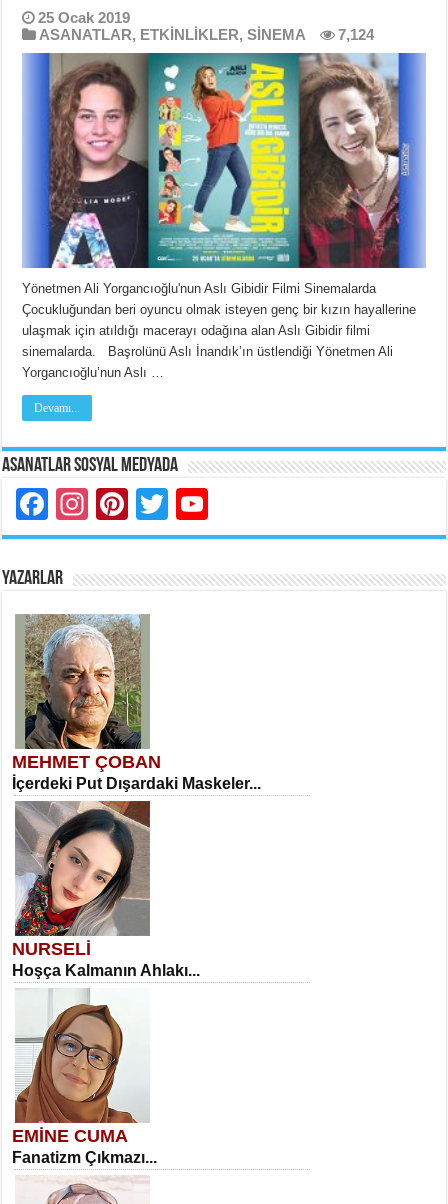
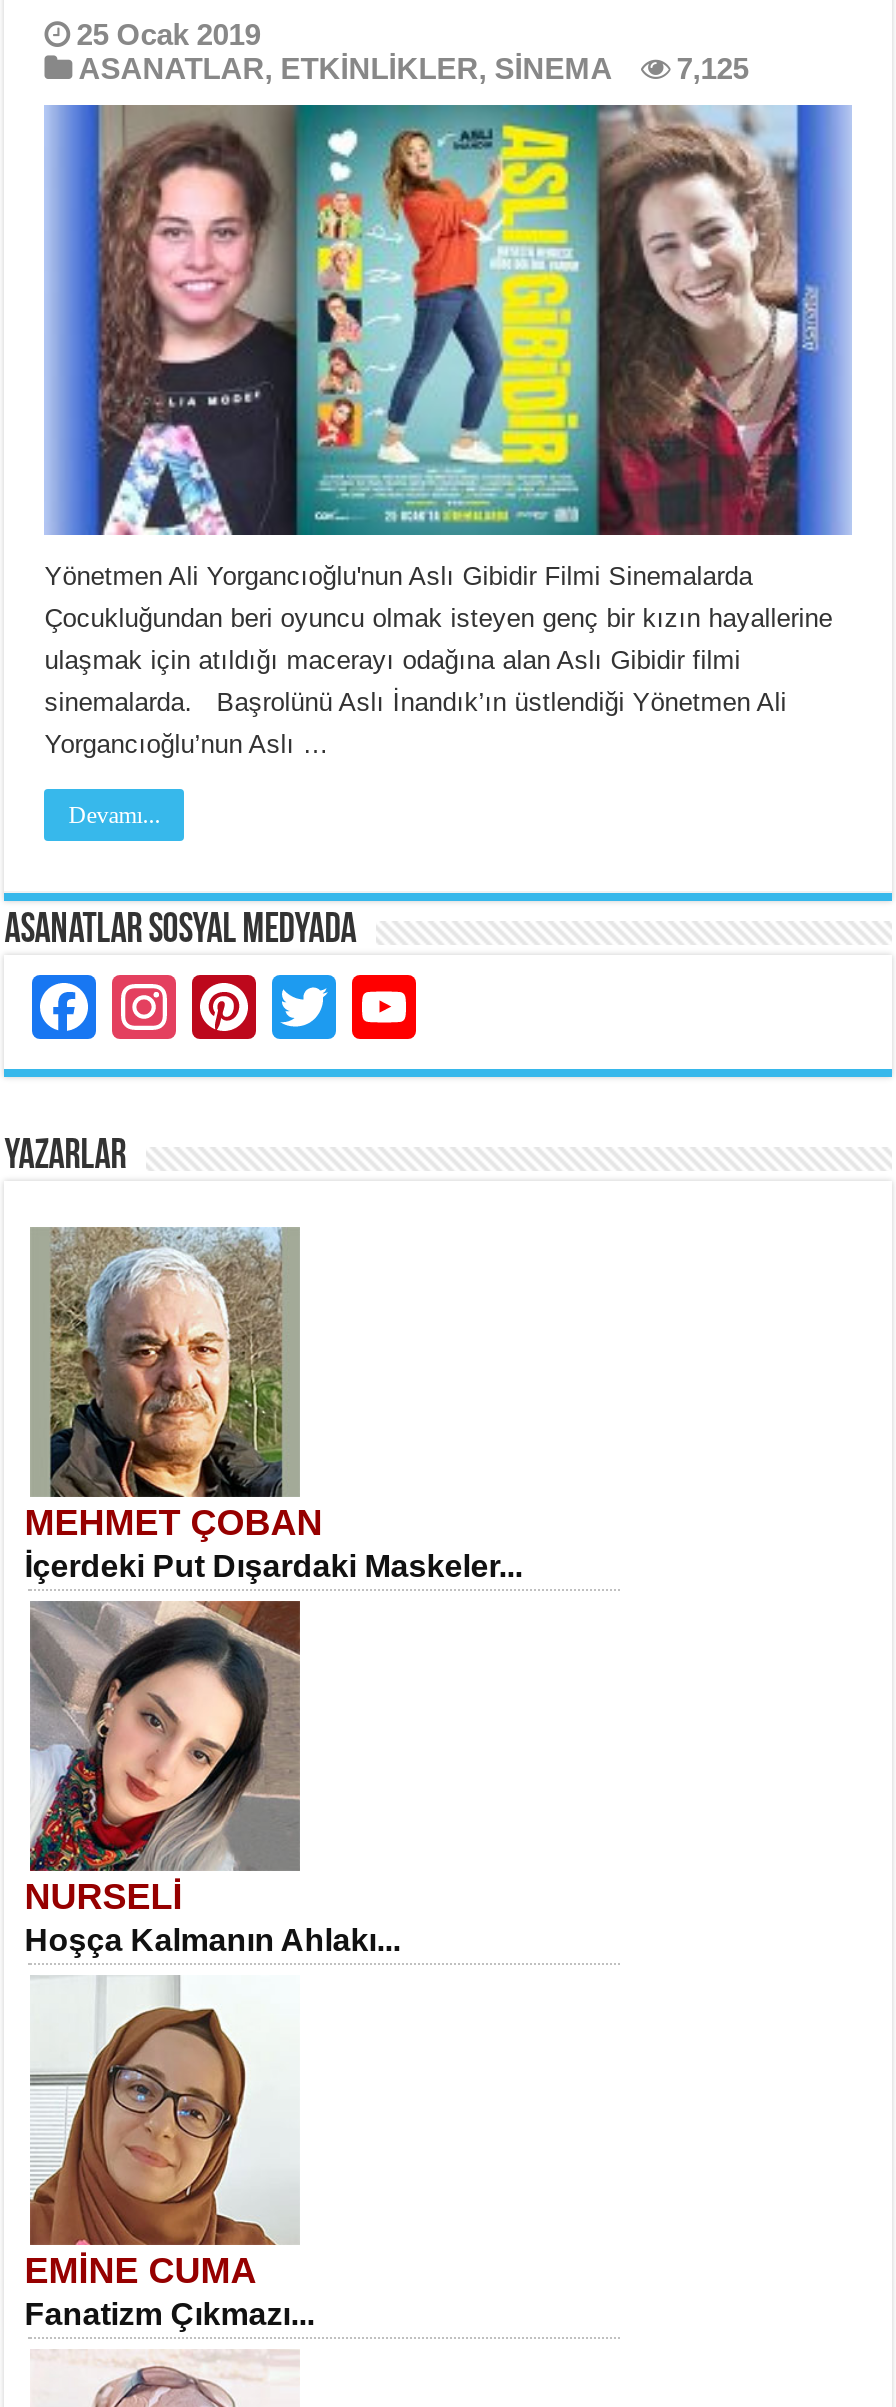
[39,26,374,43] ASANATLAR, ETKİNLİKLER, SİNEMA 7,124 -> [78,51,748,85] ASANATLAR, ETKİNLİKLER, SİNEMA 7,125

